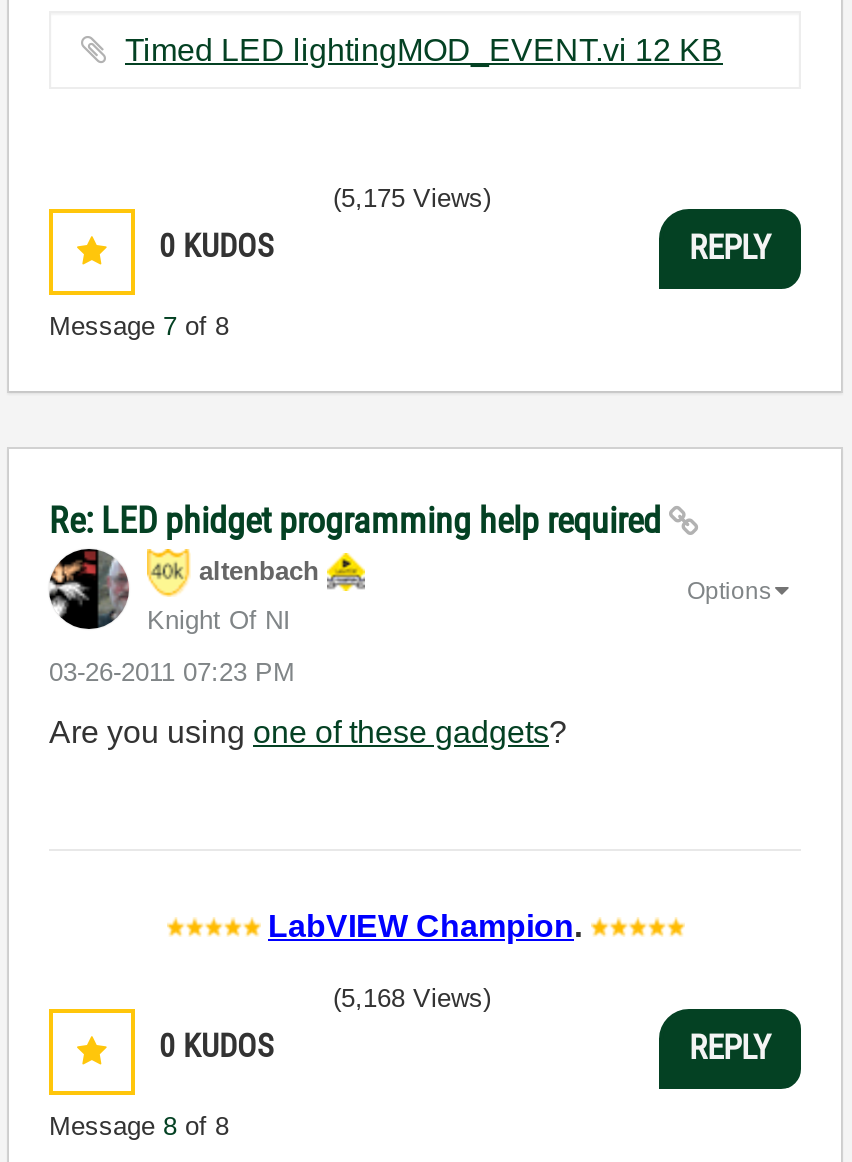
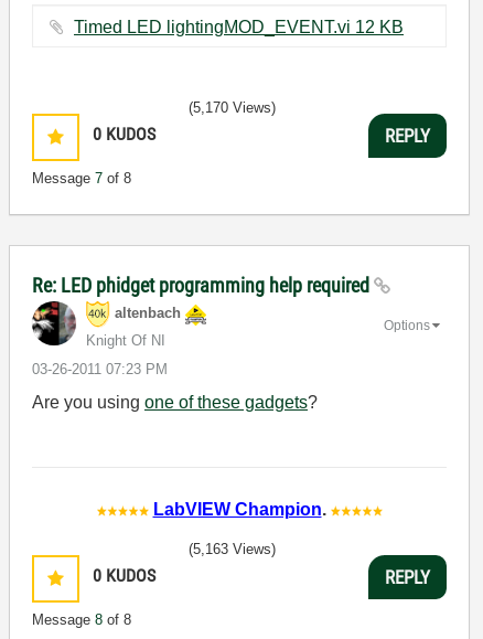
[333,182,491,212] (5,175 Views) -> [189,100,276,116] (5,170 Views)
[333,982,491,1012] (5,168 Views) -> [189,541,276,558] (5,163 Views)

